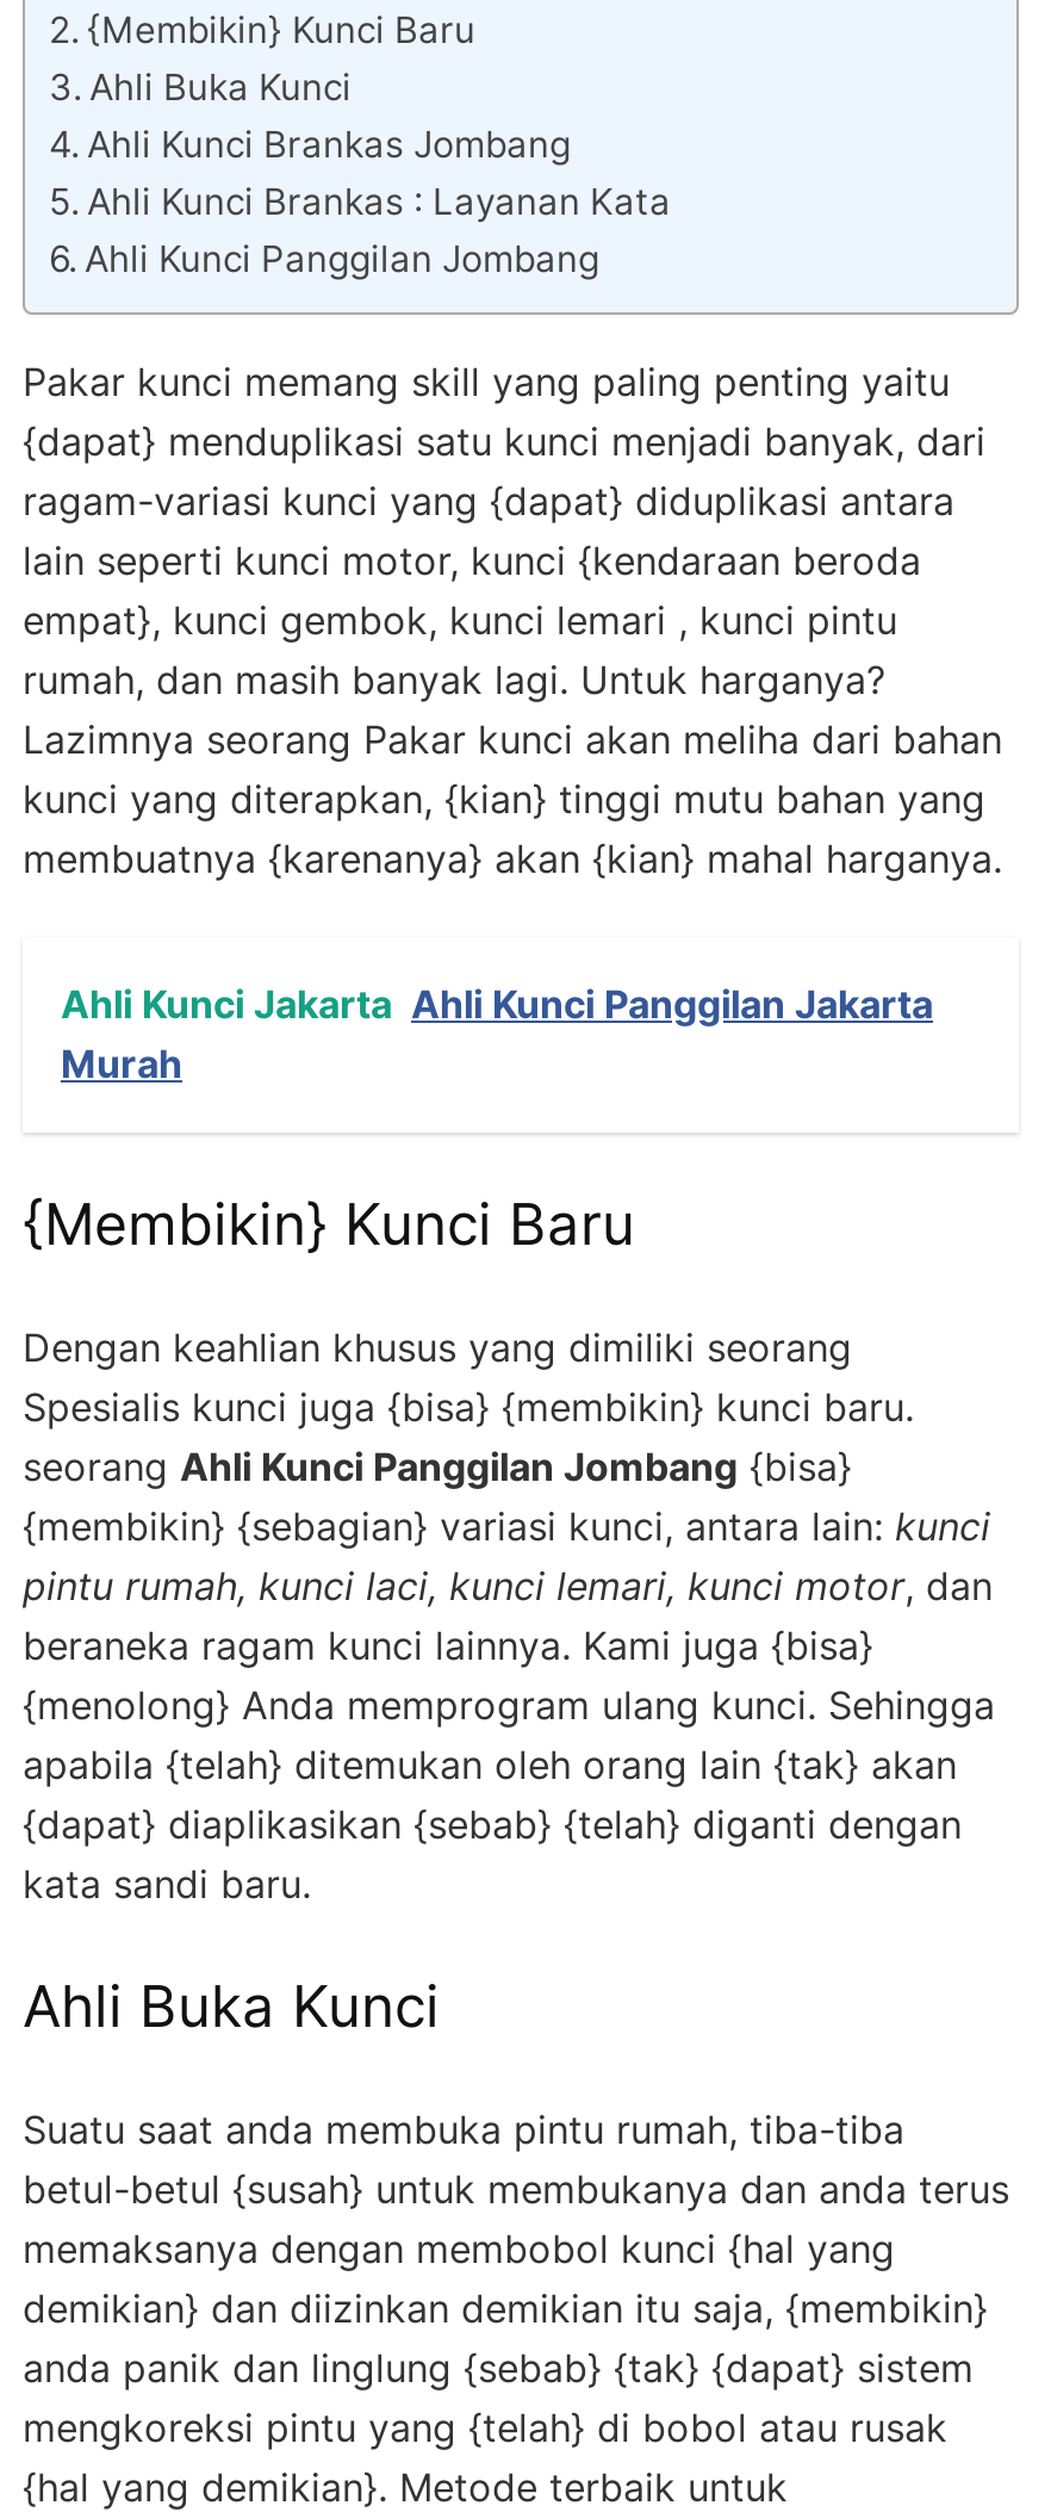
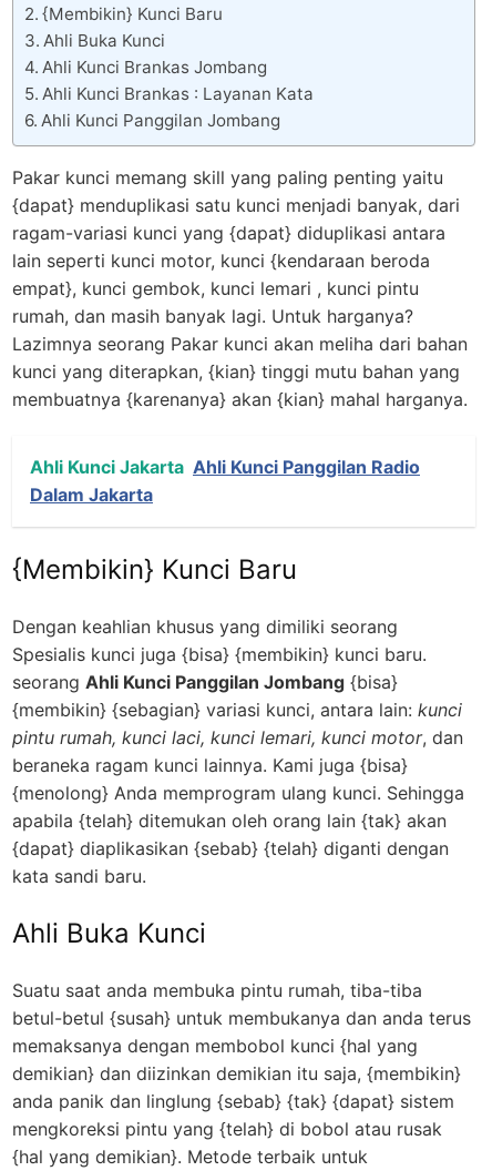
[61,981,933,1088] Ahli Kunci Jakarta Ahli Kunci Panggilan Jakarta | Murah -> [30,456,420,506] Ahli Kunci Jakarta Ahli Kunci Panggilan Radio | Dalam Jakarta

